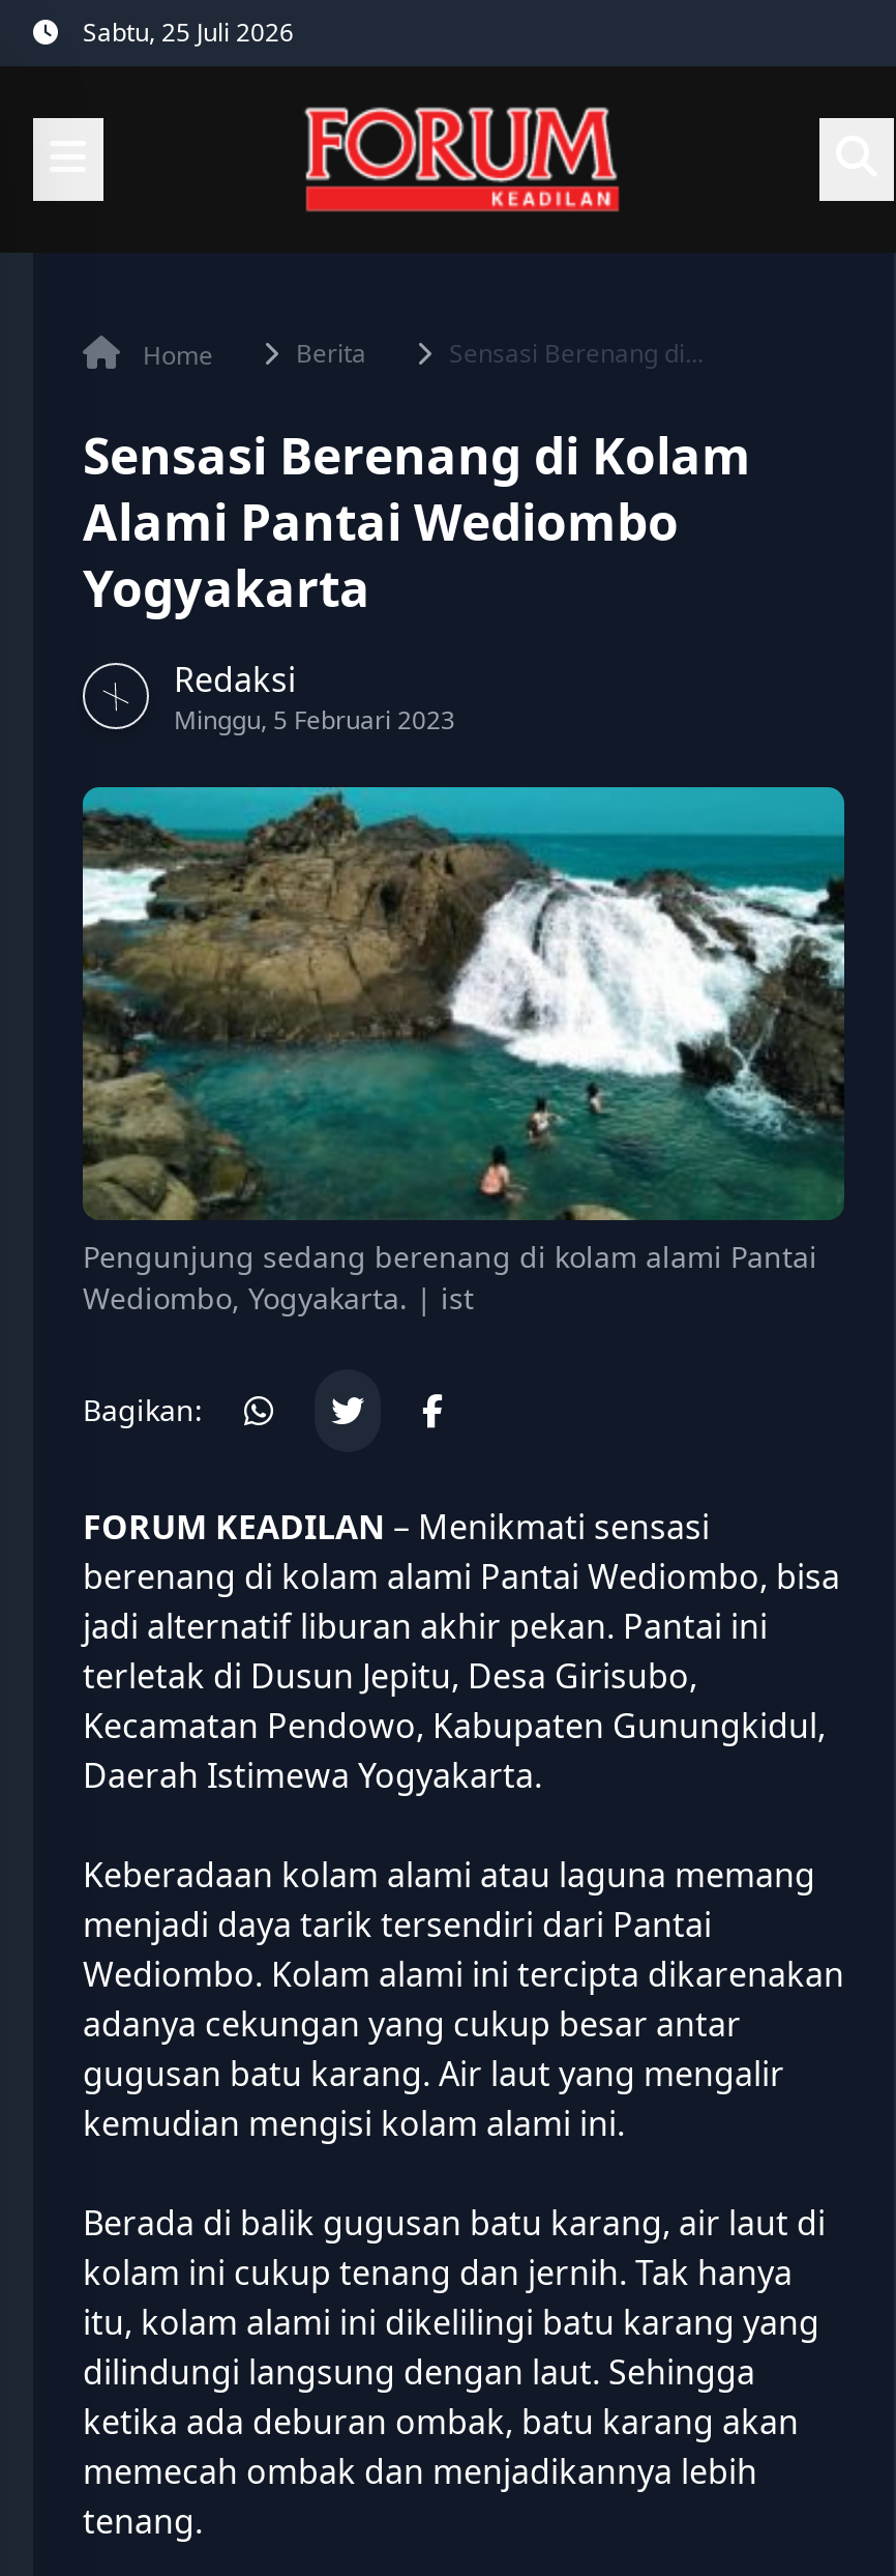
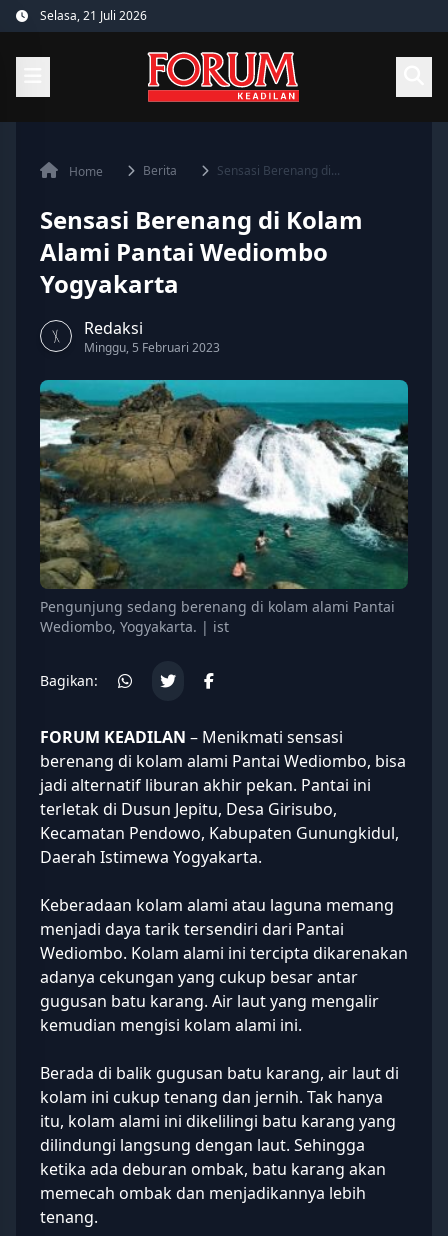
[83,15,294,50] Sabtu, 25 Juli 2026 -> [40,7,147,24] Selasa, 21 Juli 2026

